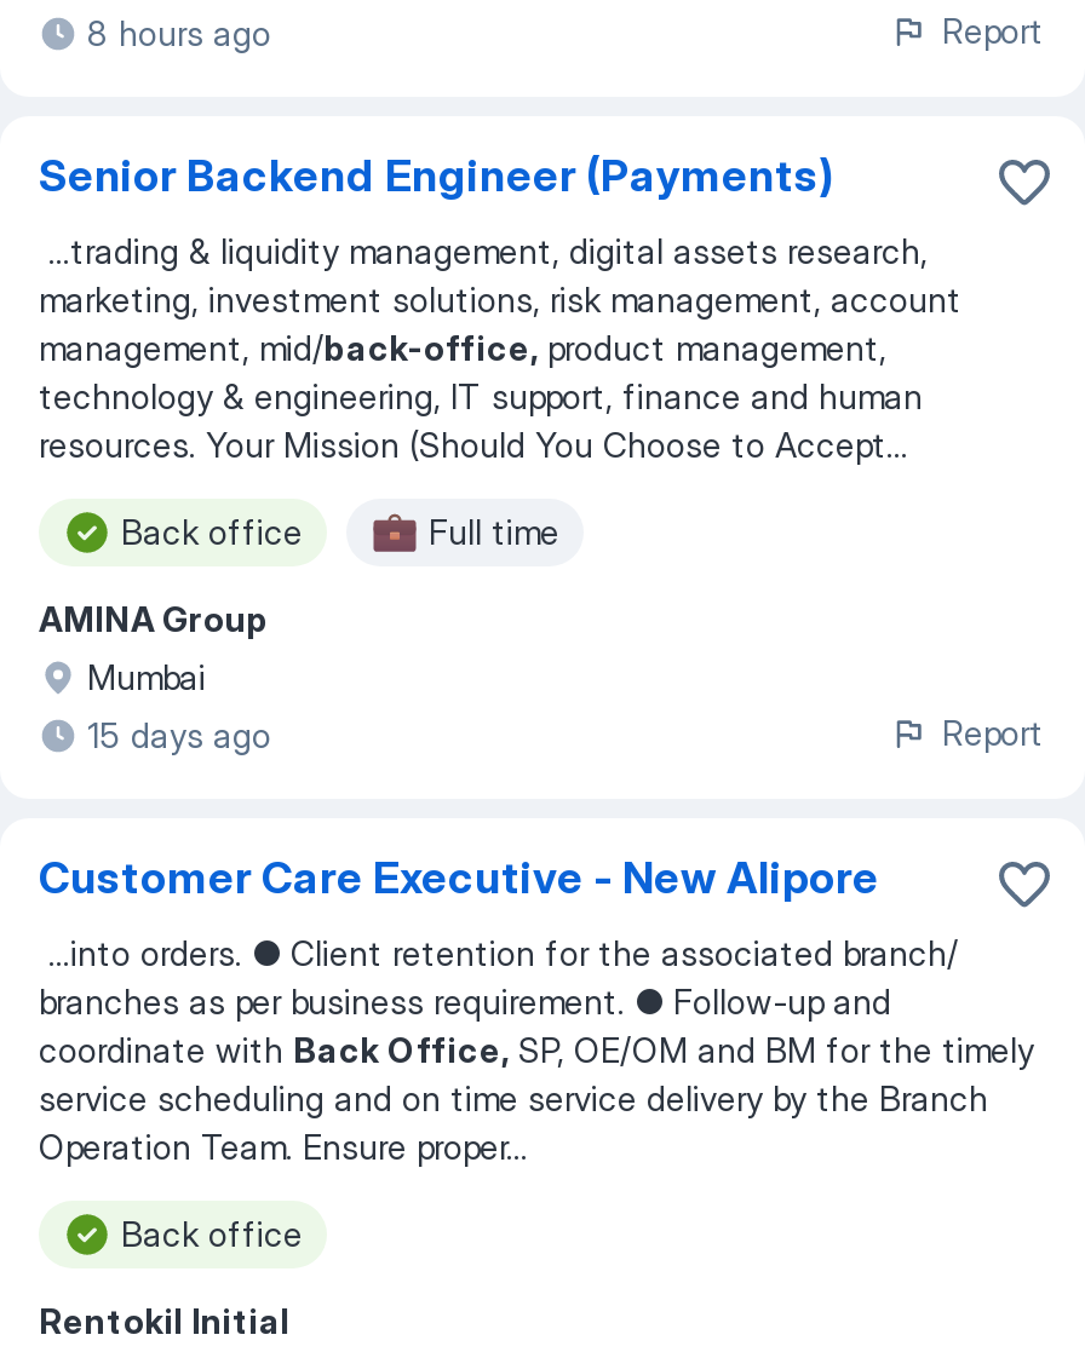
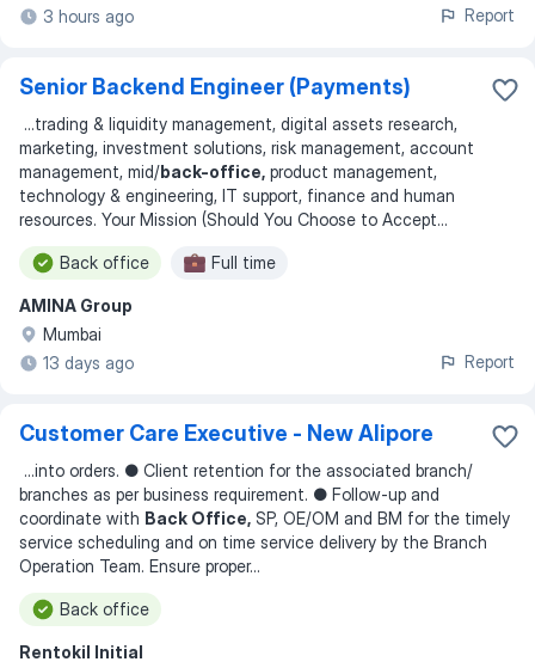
[87,12,271,53] 8 hours ago -> [43,6,134,26] 3 hours ago
[87,714,271,755] 15 days ago -> [43,353,134,373] 13 days ago

